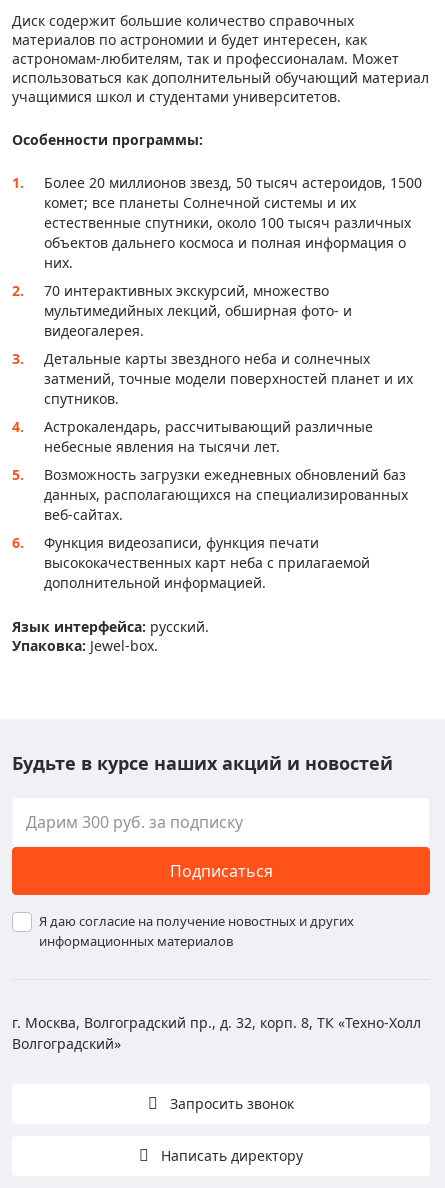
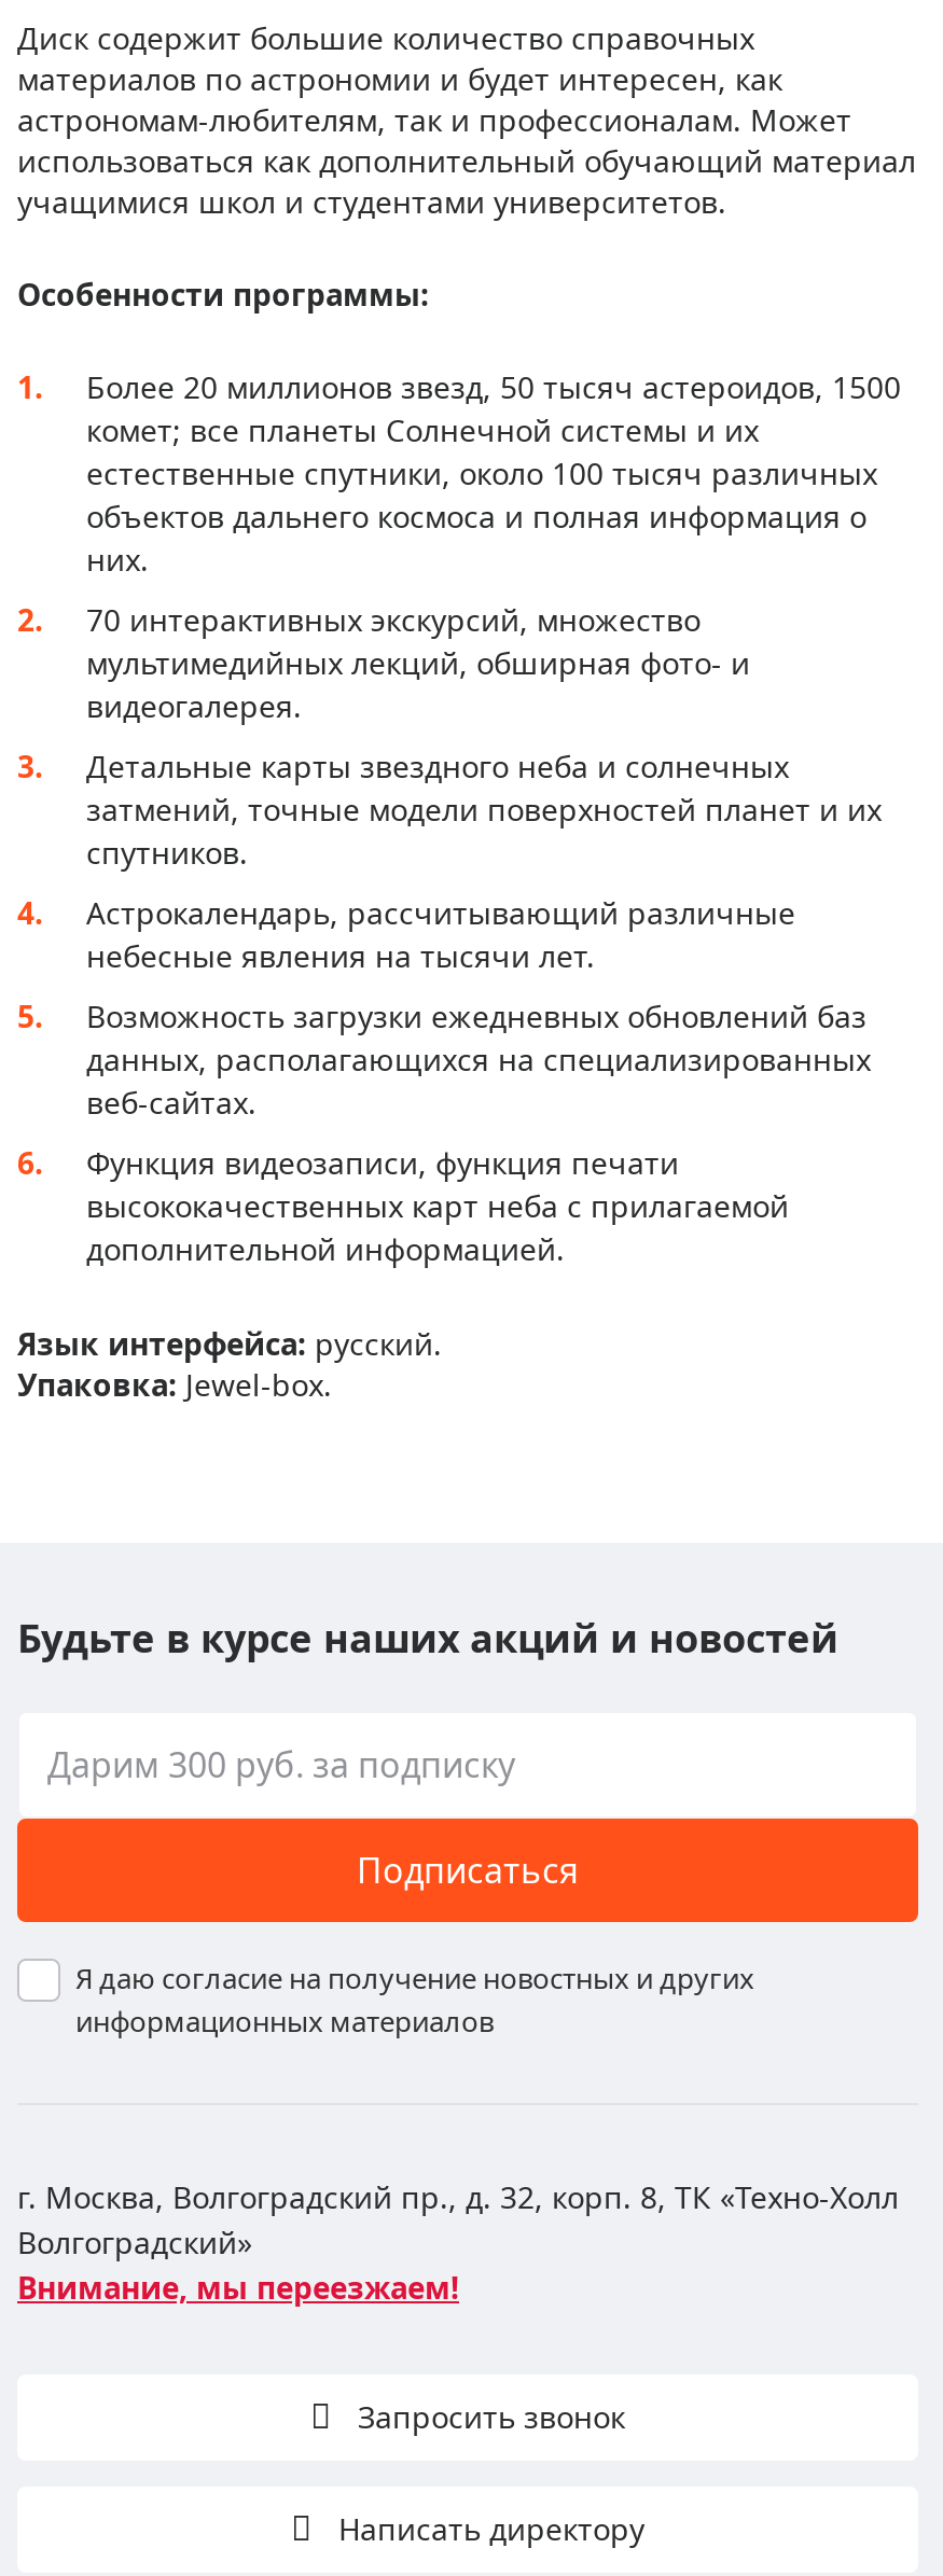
none -> [17,2267,459,2308] Внимание, мы переезжаем!

